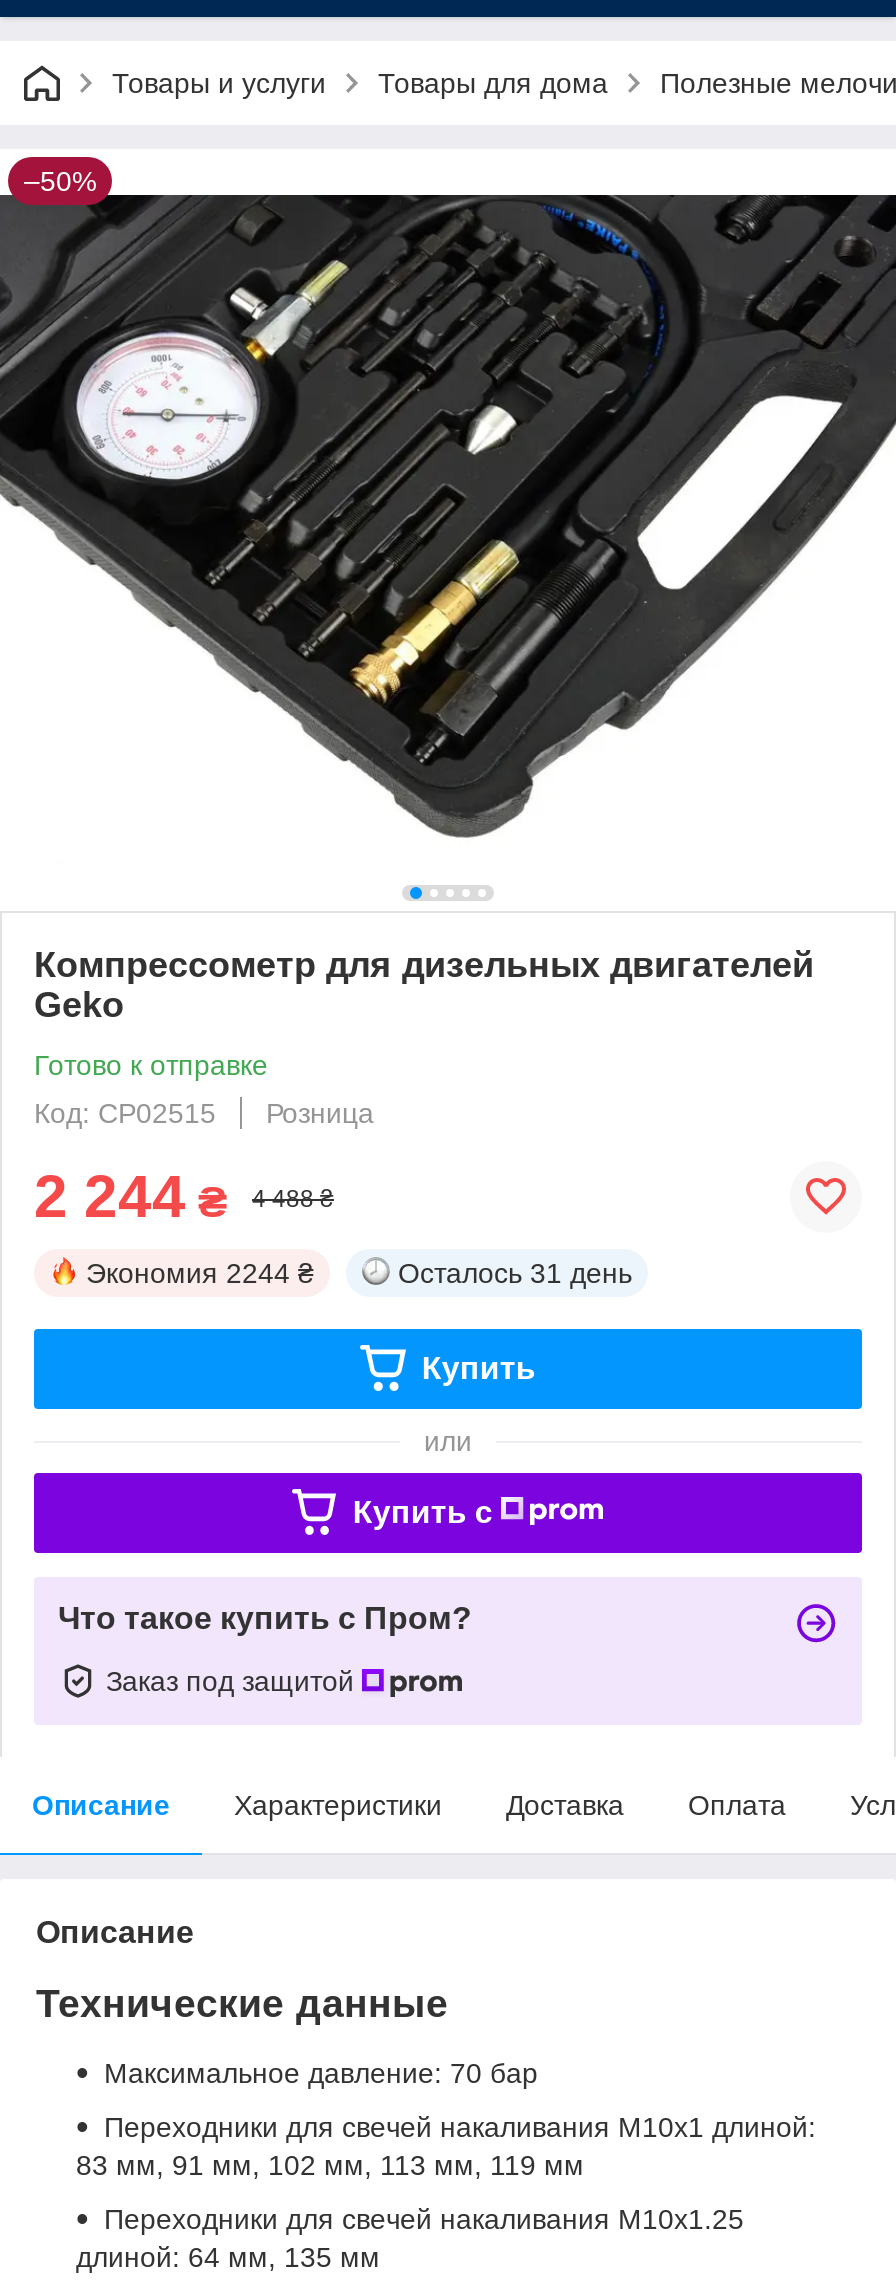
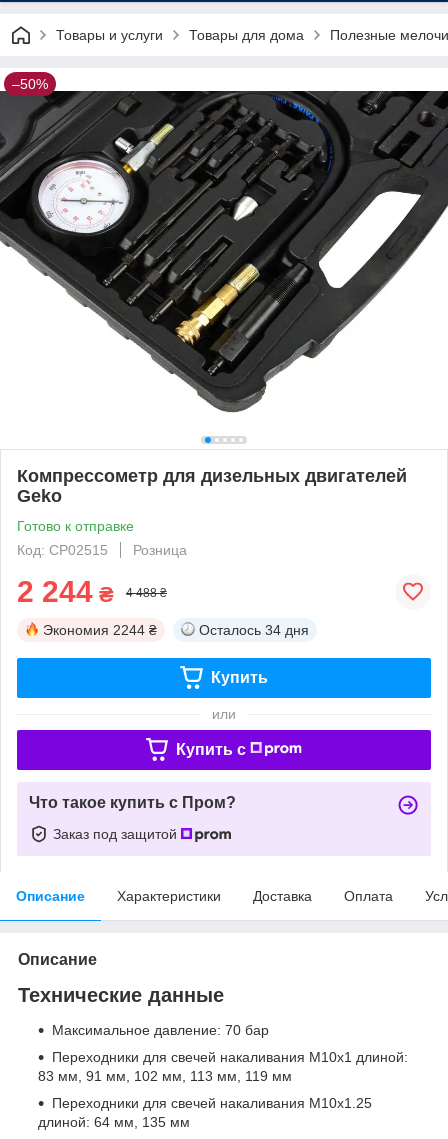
[398,1257,632,1289] Осталось 31 день -> [199,622,309,638] Осталось 34 дня

